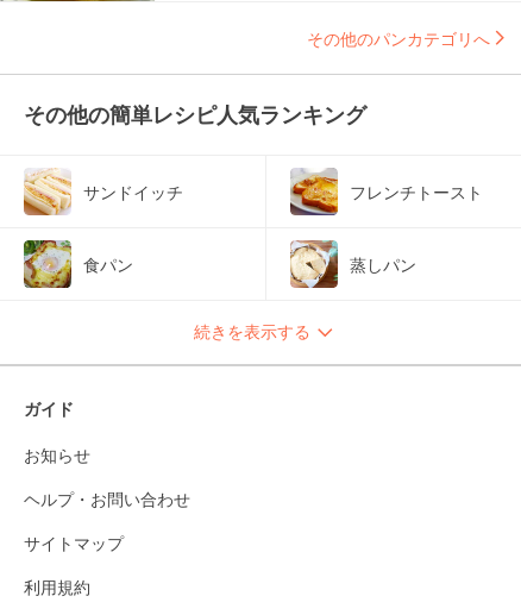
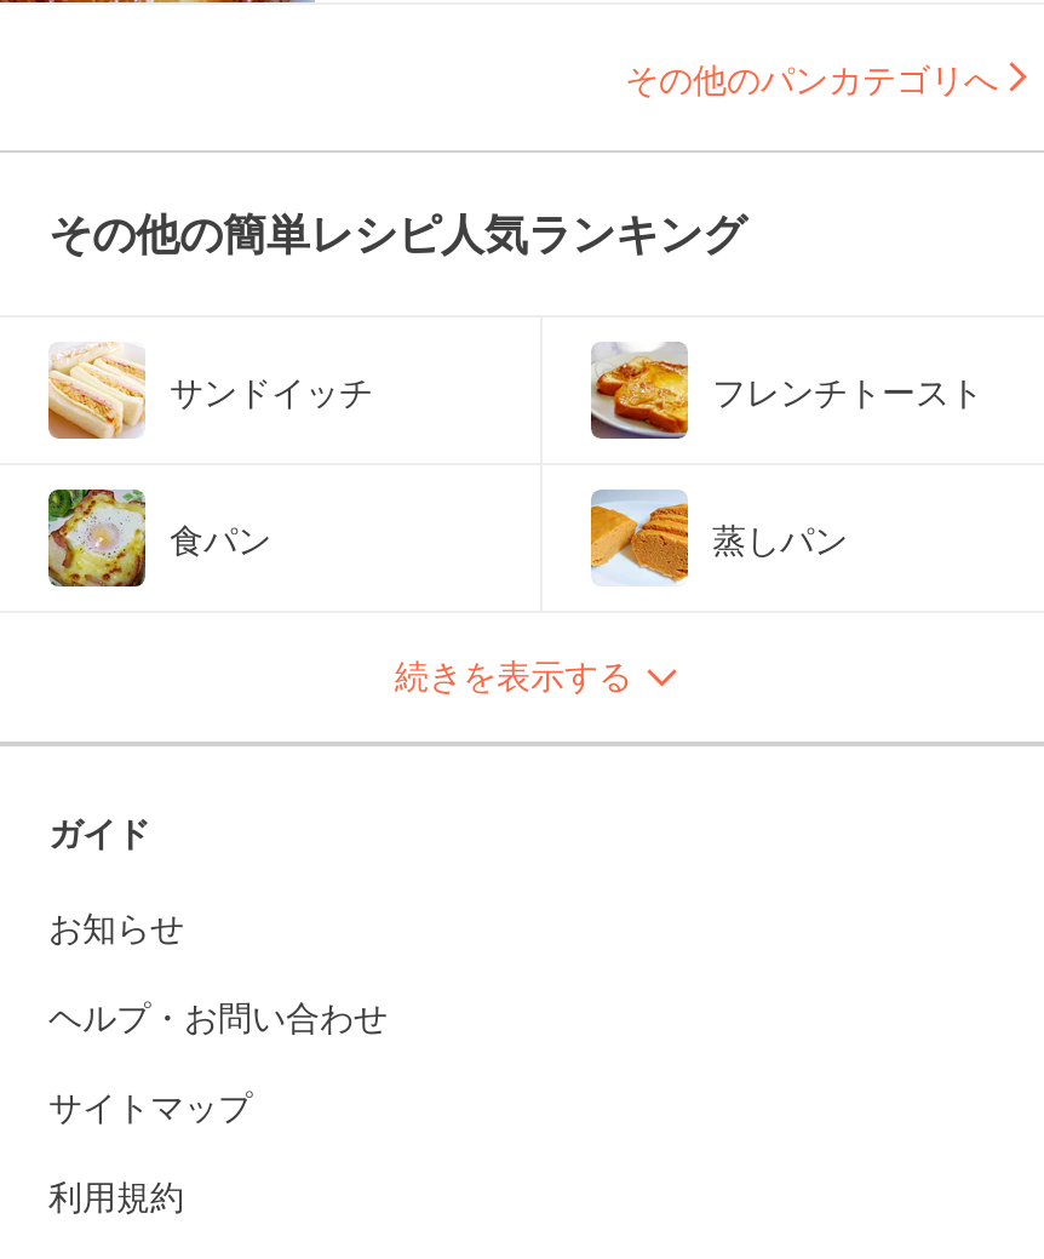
[289,239,339,289] [image] -> [589,487,690,586] [image]

